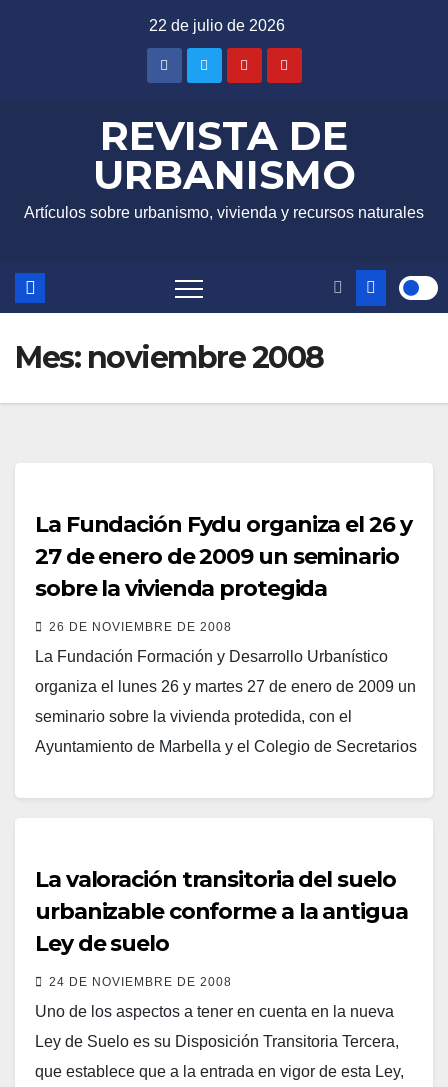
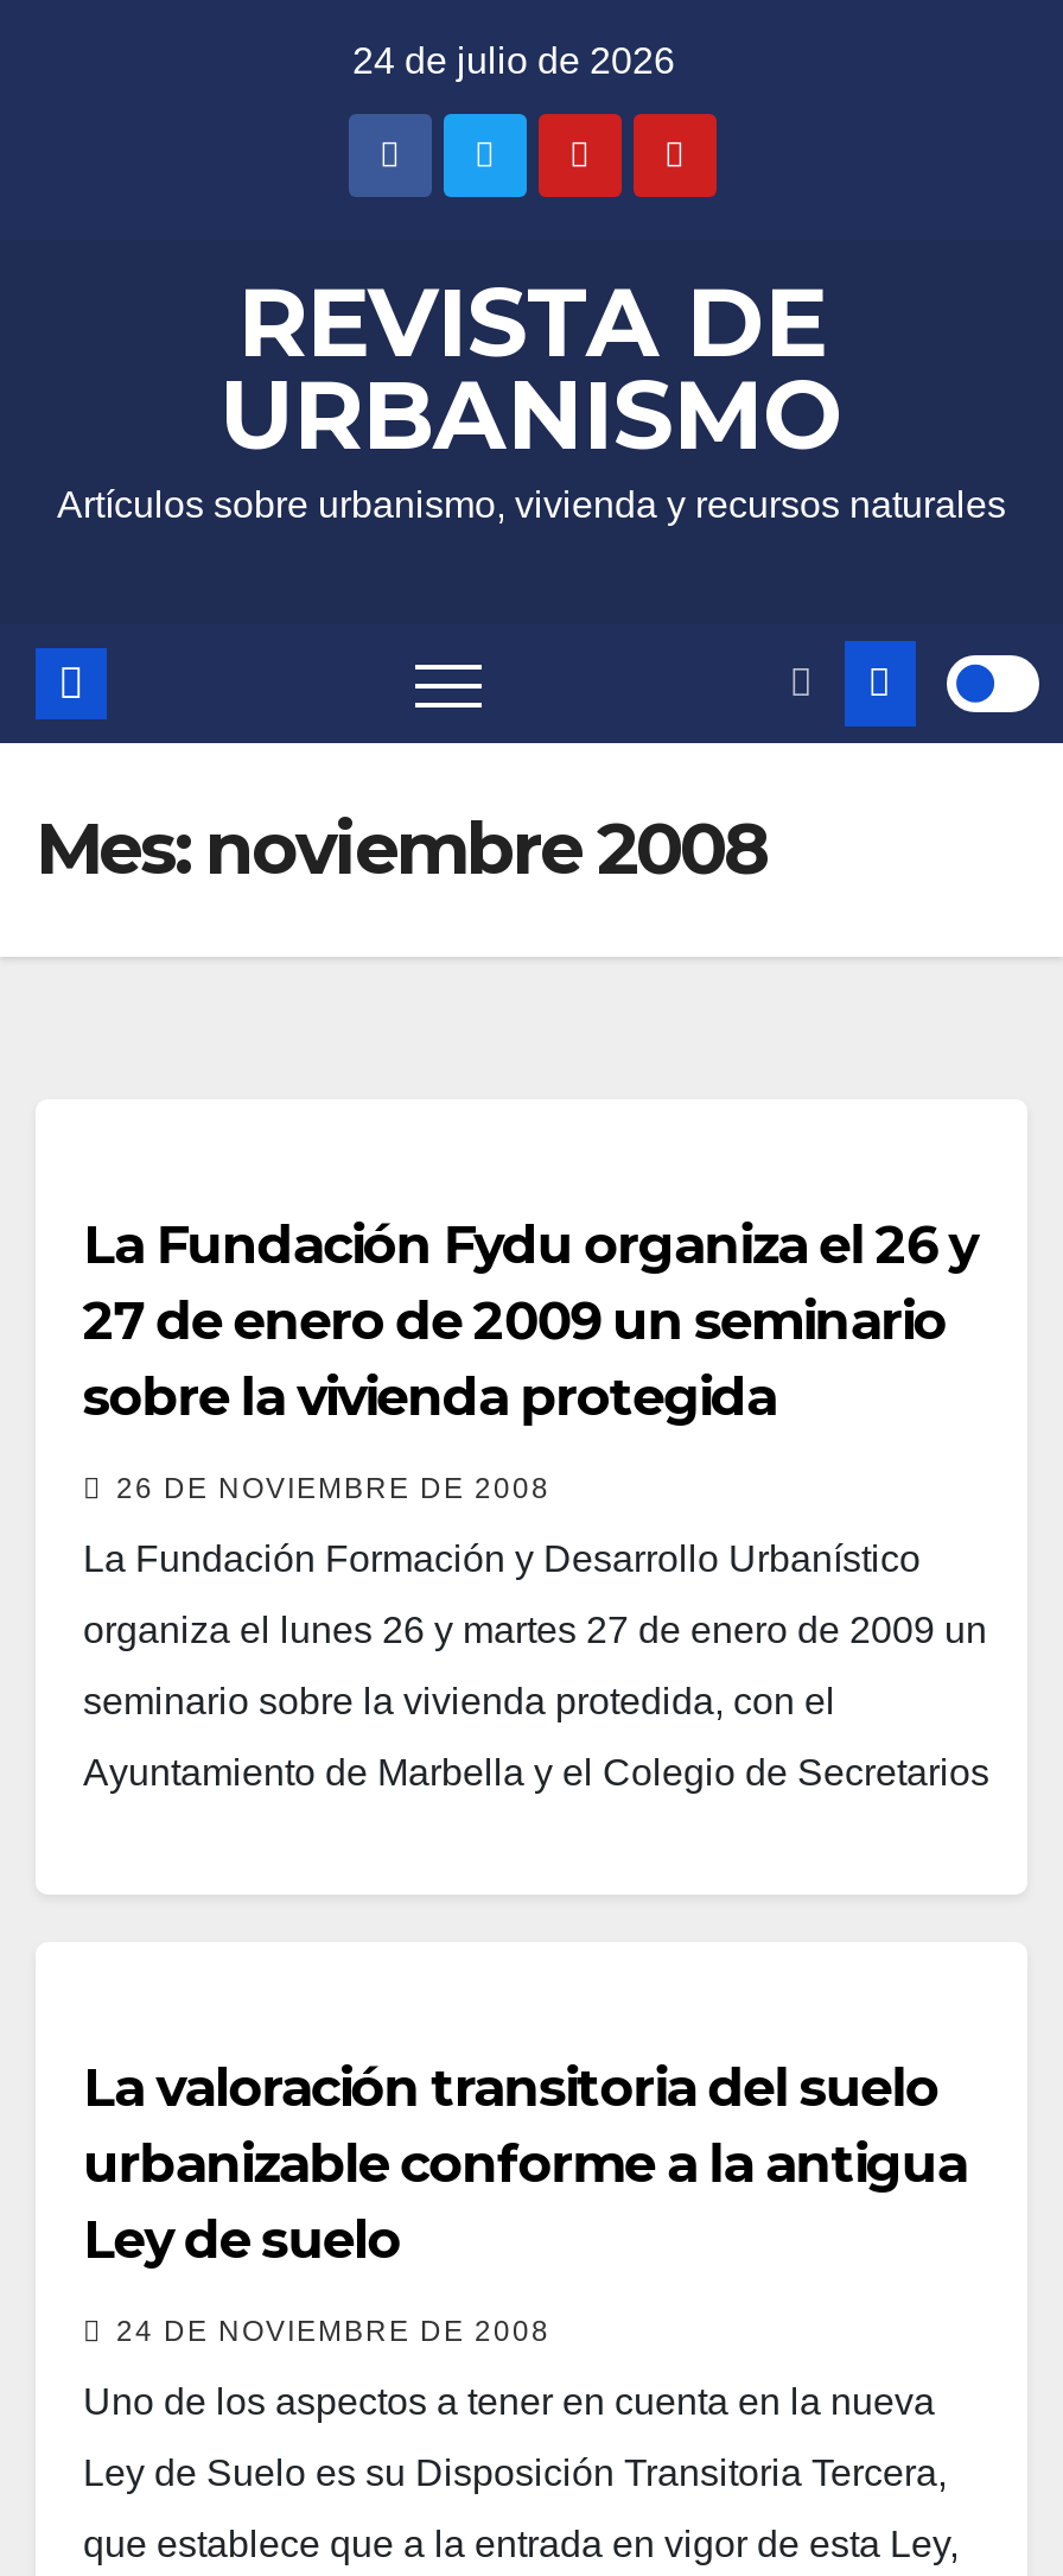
[148,17,284,34] 22 de julio de 2026 -> [352,40,675,81] 24 de julio de 2026

